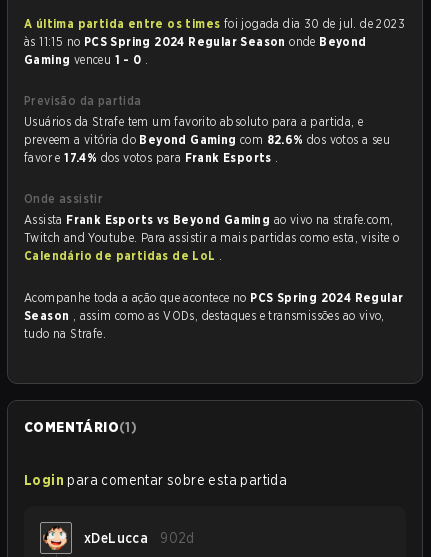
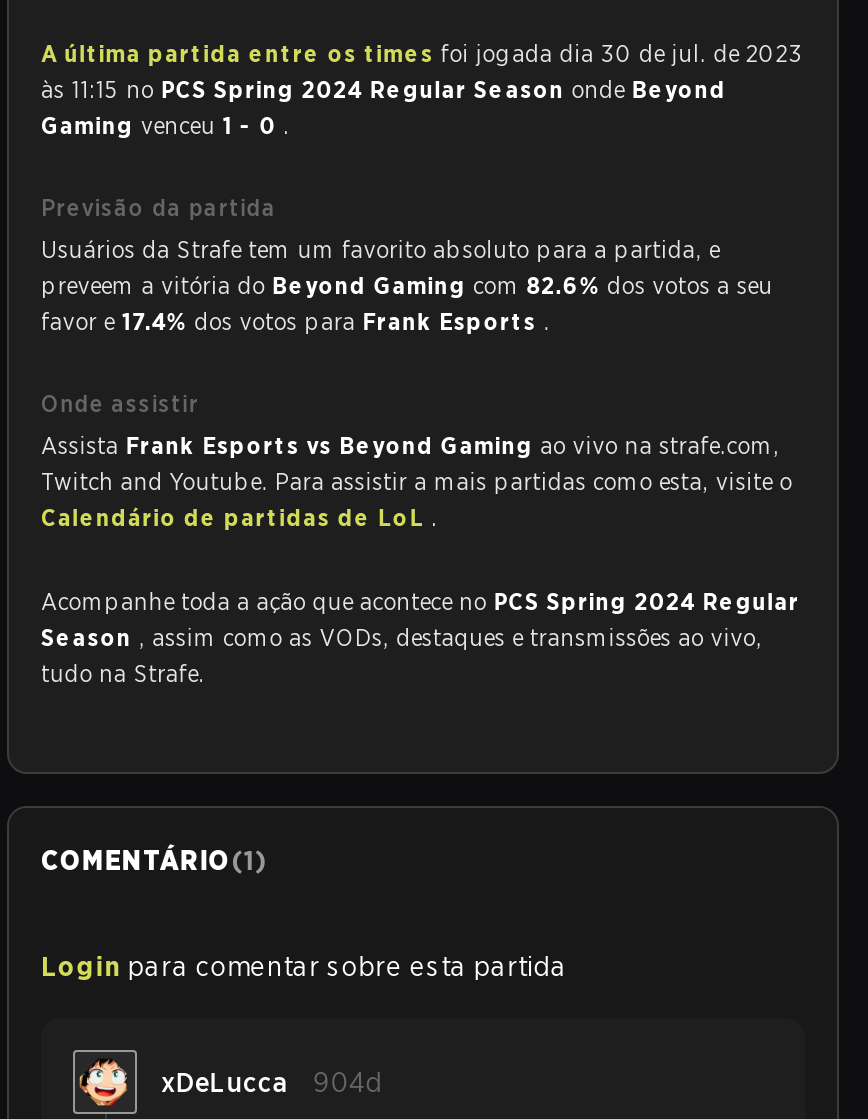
[84,530,195,546] xDeLucca 902d -> [161,1066,383,1098] xDeLucca 904d

